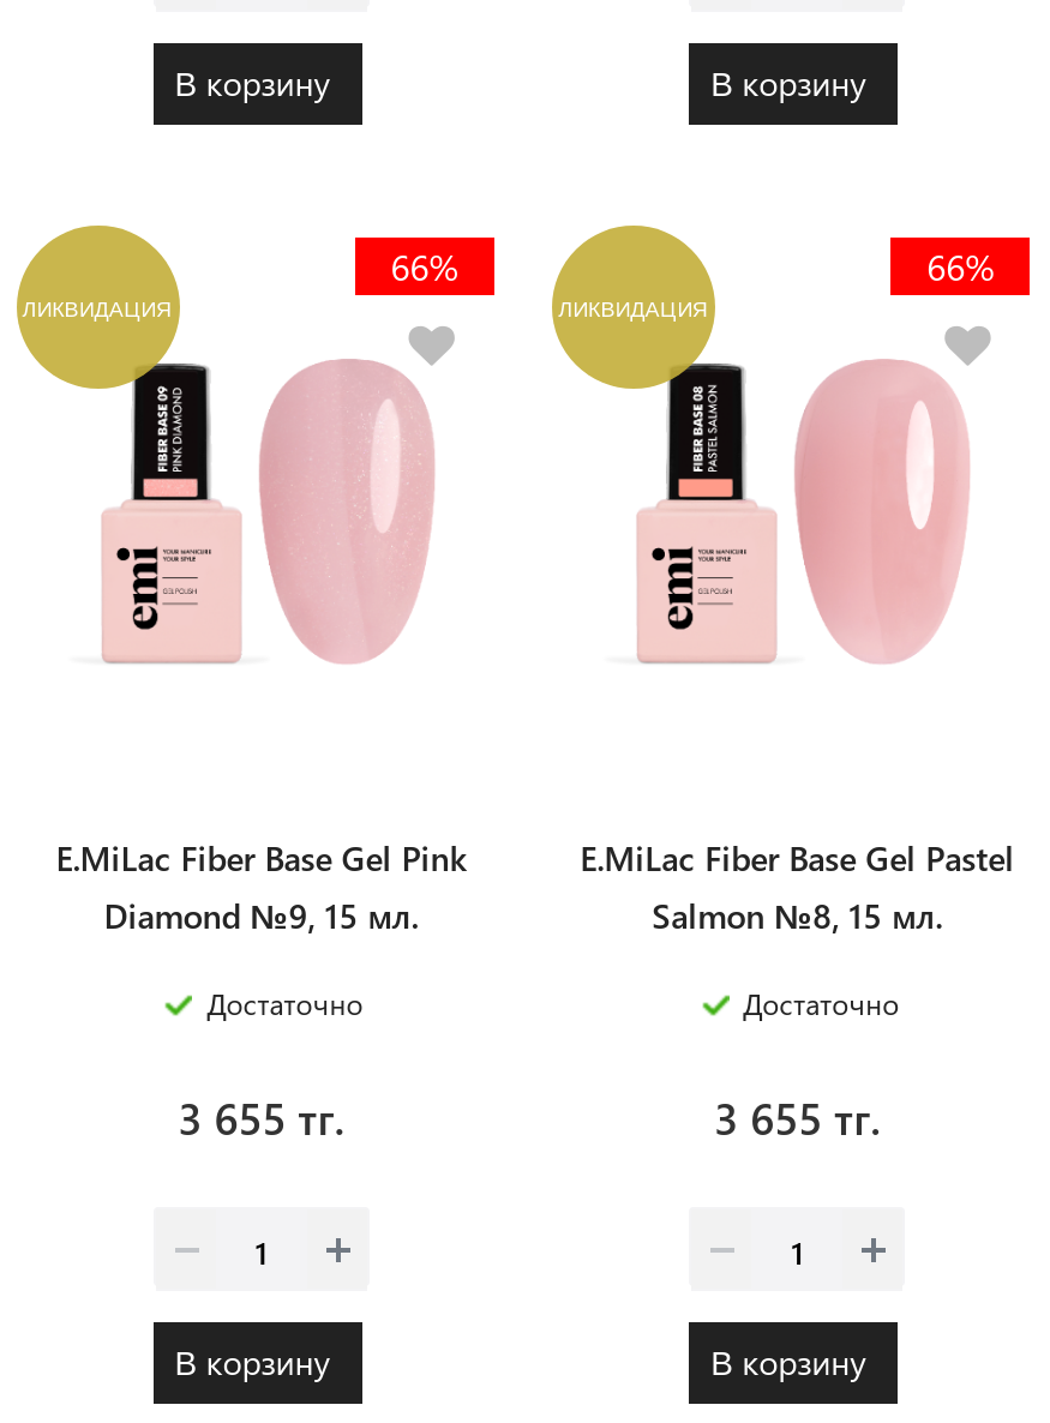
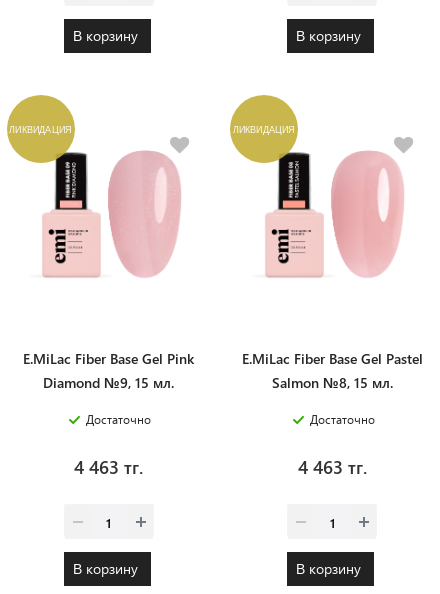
[390,241,458,289] 66% -> none
[927,241,994,289] 66% -> none
[178,1089,344,1147] 3 655 тг. -> [74,455,143,479] 4 463 тг.
[714,1089,880,1147] 3 655 тг. -> [298,455,367,479] 4 463 тг.

